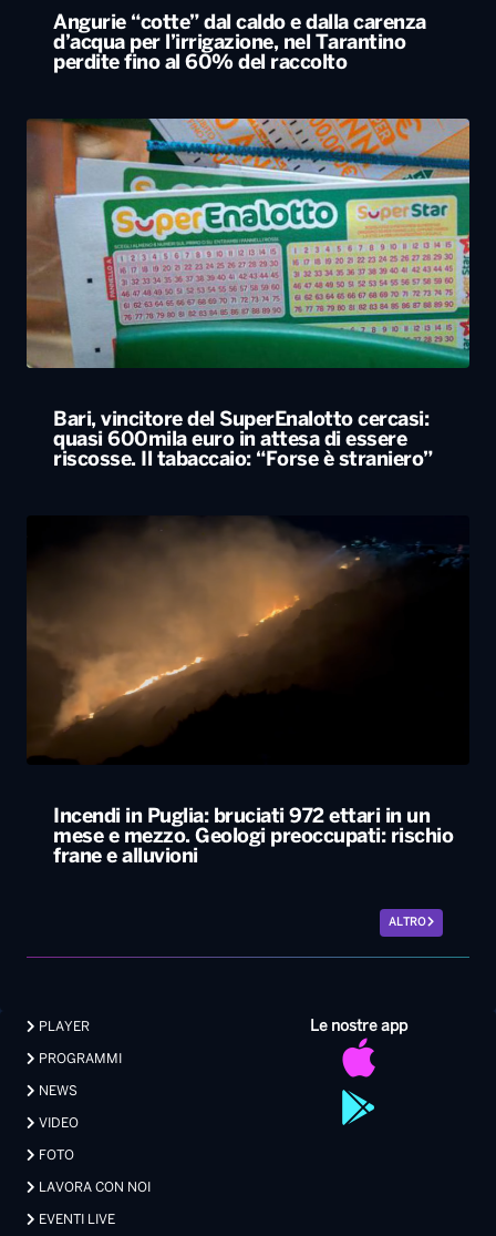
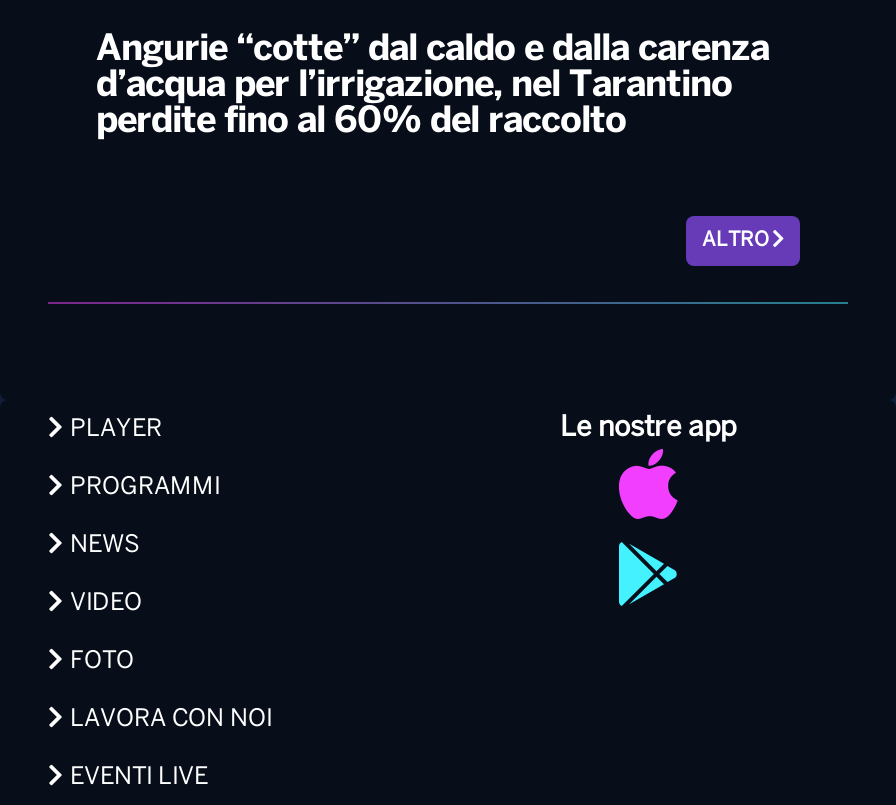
[25,118,471,470] [image] | Bari, vincitore del SuperEnalotto cercasi: | quasi 600mila euro in attesa di essere | riscosse. Il tabaccaio: “Forse è straniero” -> none
[27,517,386,756] [image] -> none
[53,808,453,867] Incendi in Puglia: bruciati 972 ettari in un | mese e mezzo. Geologi preoccupati: rischio | frane e alluvioni -> none

